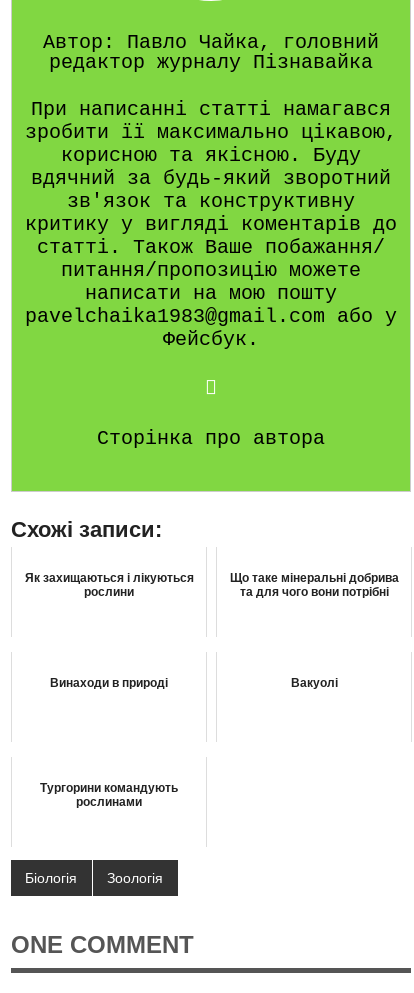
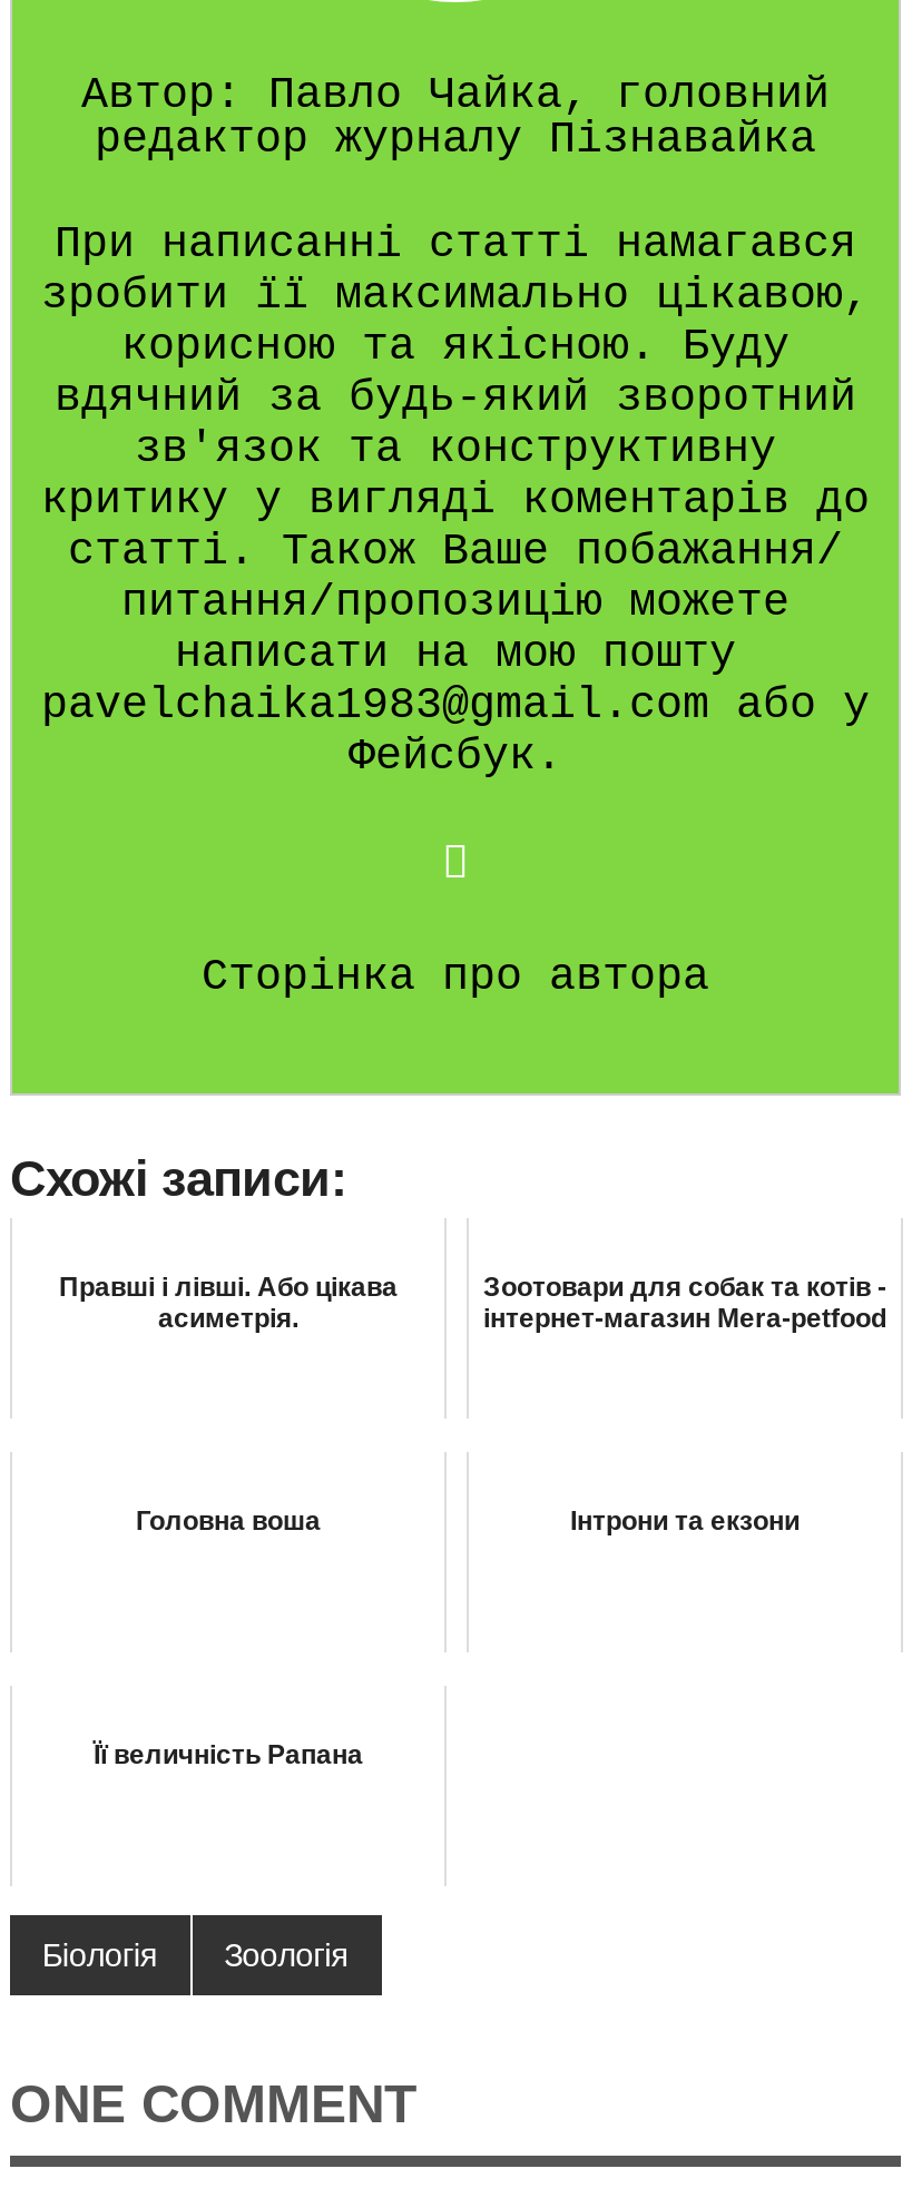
[24,571,193,599] Як захищаються і лікуються | рослини -> [59,1271,398,1333] Правші і лівші. Або цікава | асиметрія.
[229,571,398,599] Що таке мінеральні добрива | та для чого вони потрібні -> [483,1271,886,1333] Зоотовари для собак та котів - | інтернет-магазин Mera-petfood
[50,676,337,690] Винаходи в природі | Вакуолі -> [136,1505,800,1536] Головна воша | Інтрони та екзони
[40,781,178,809] Тургорини командують | рослинами -> [94,1739,363,1770] Її величність Рапана

